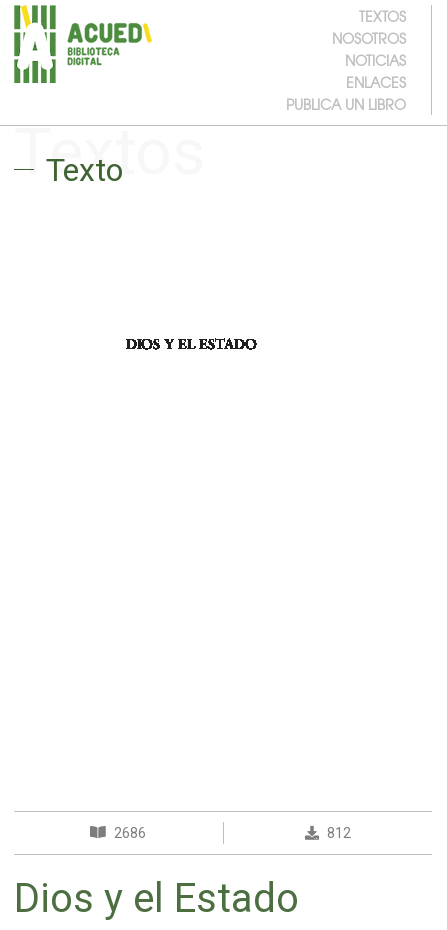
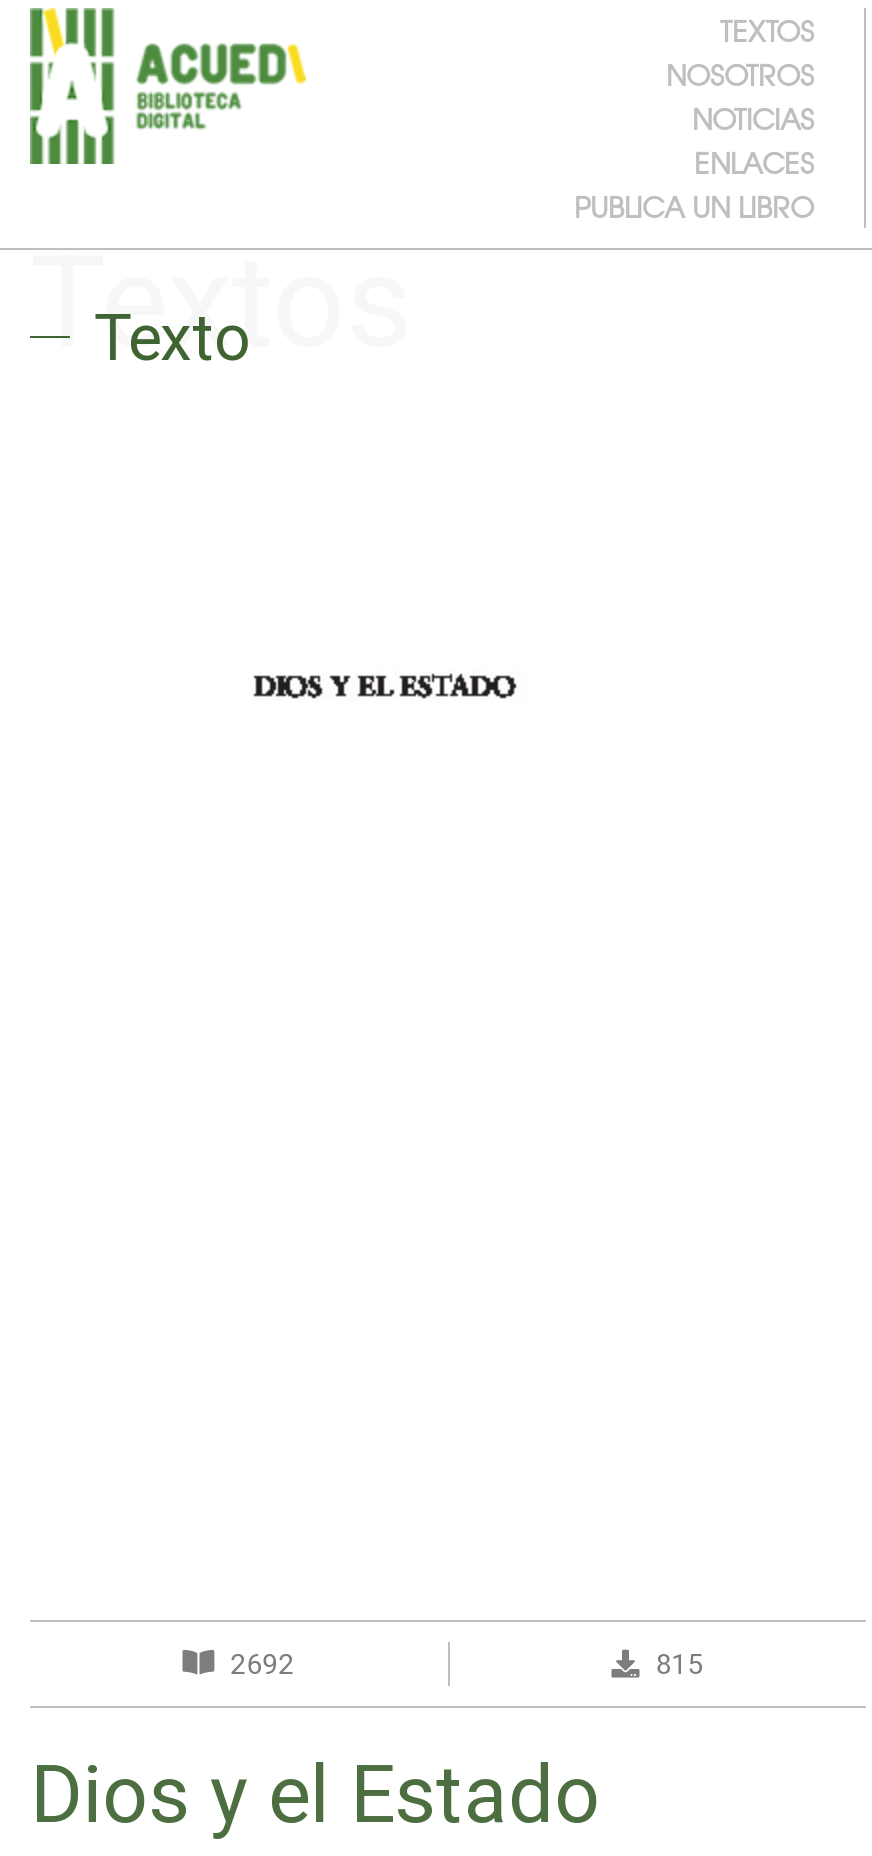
[111,825,146,841] 2686 -> [224,1648,294,1680] 2692
[324,825,351,841] 812 -> [650,1648,704,1680] 815

